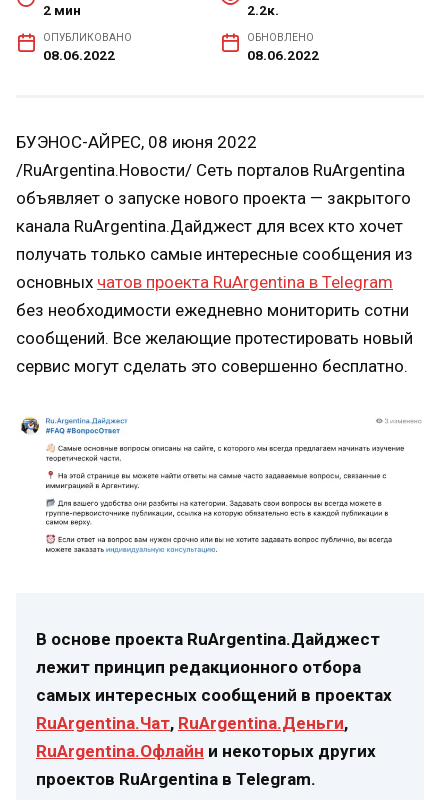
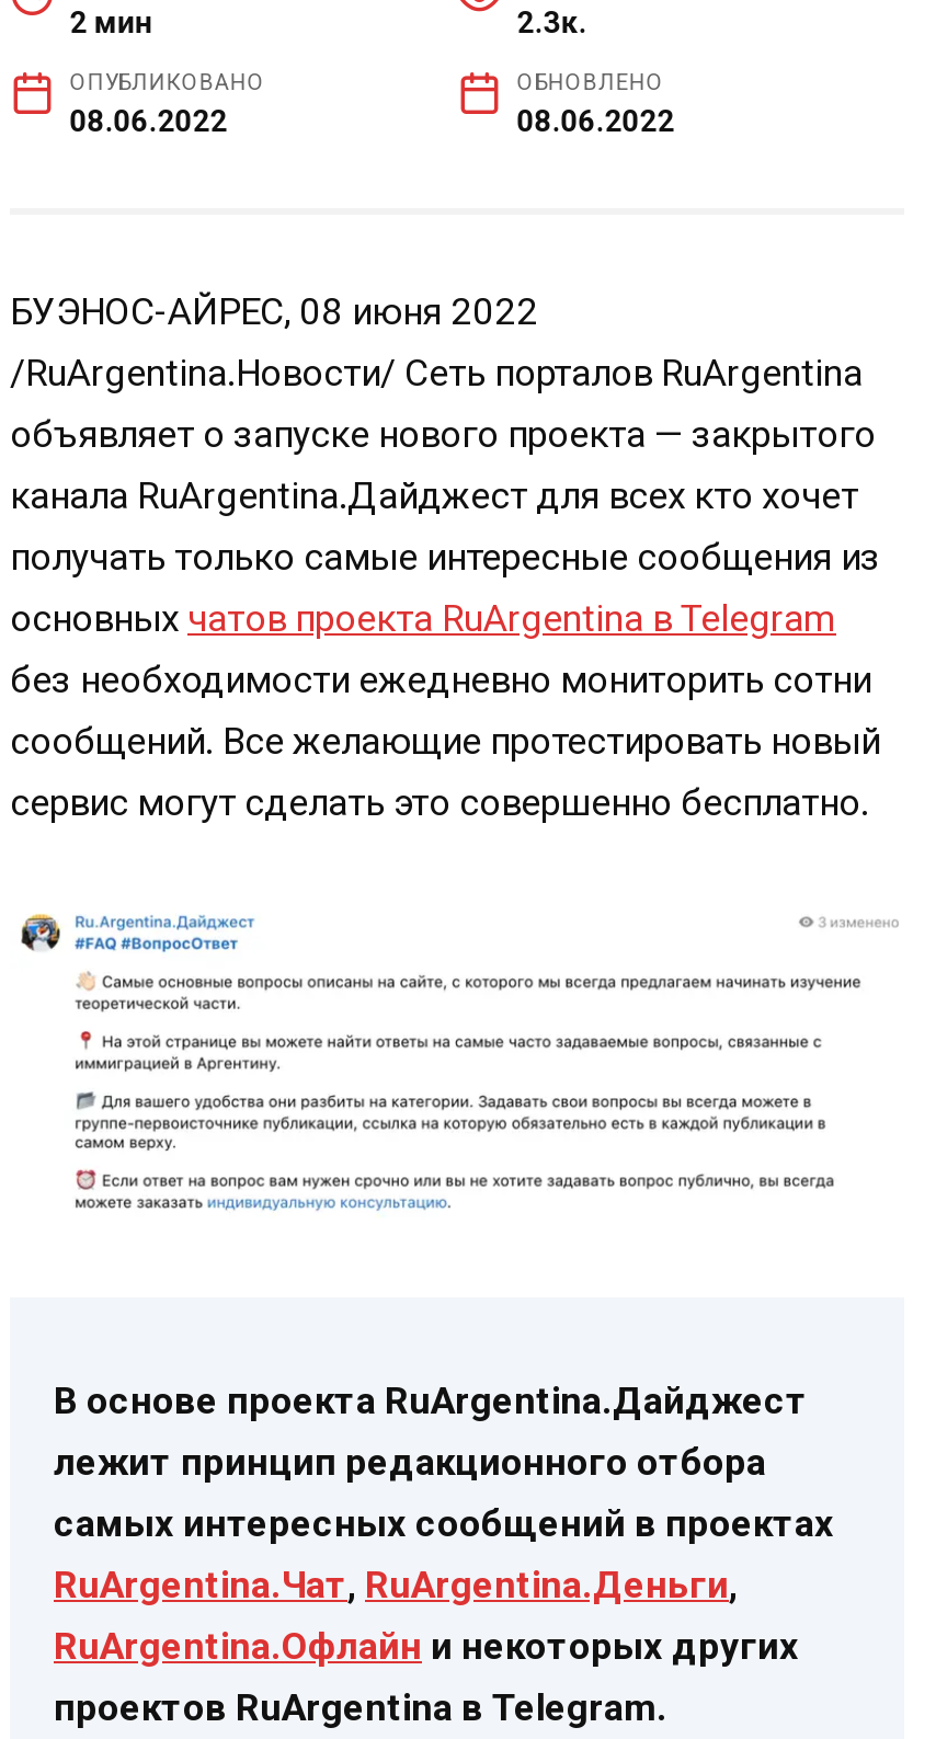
[247,2,279,18] 2.2к. -> [517,4,587,39] 2.3к.

